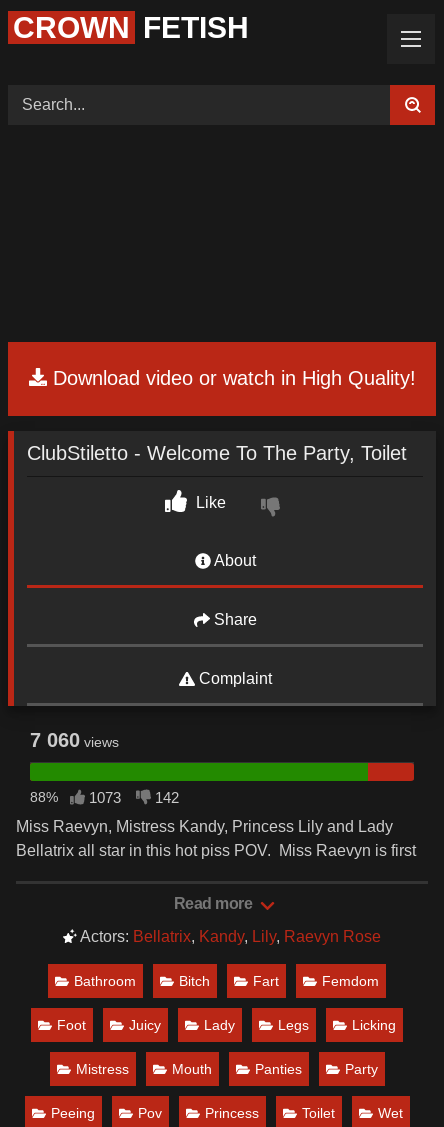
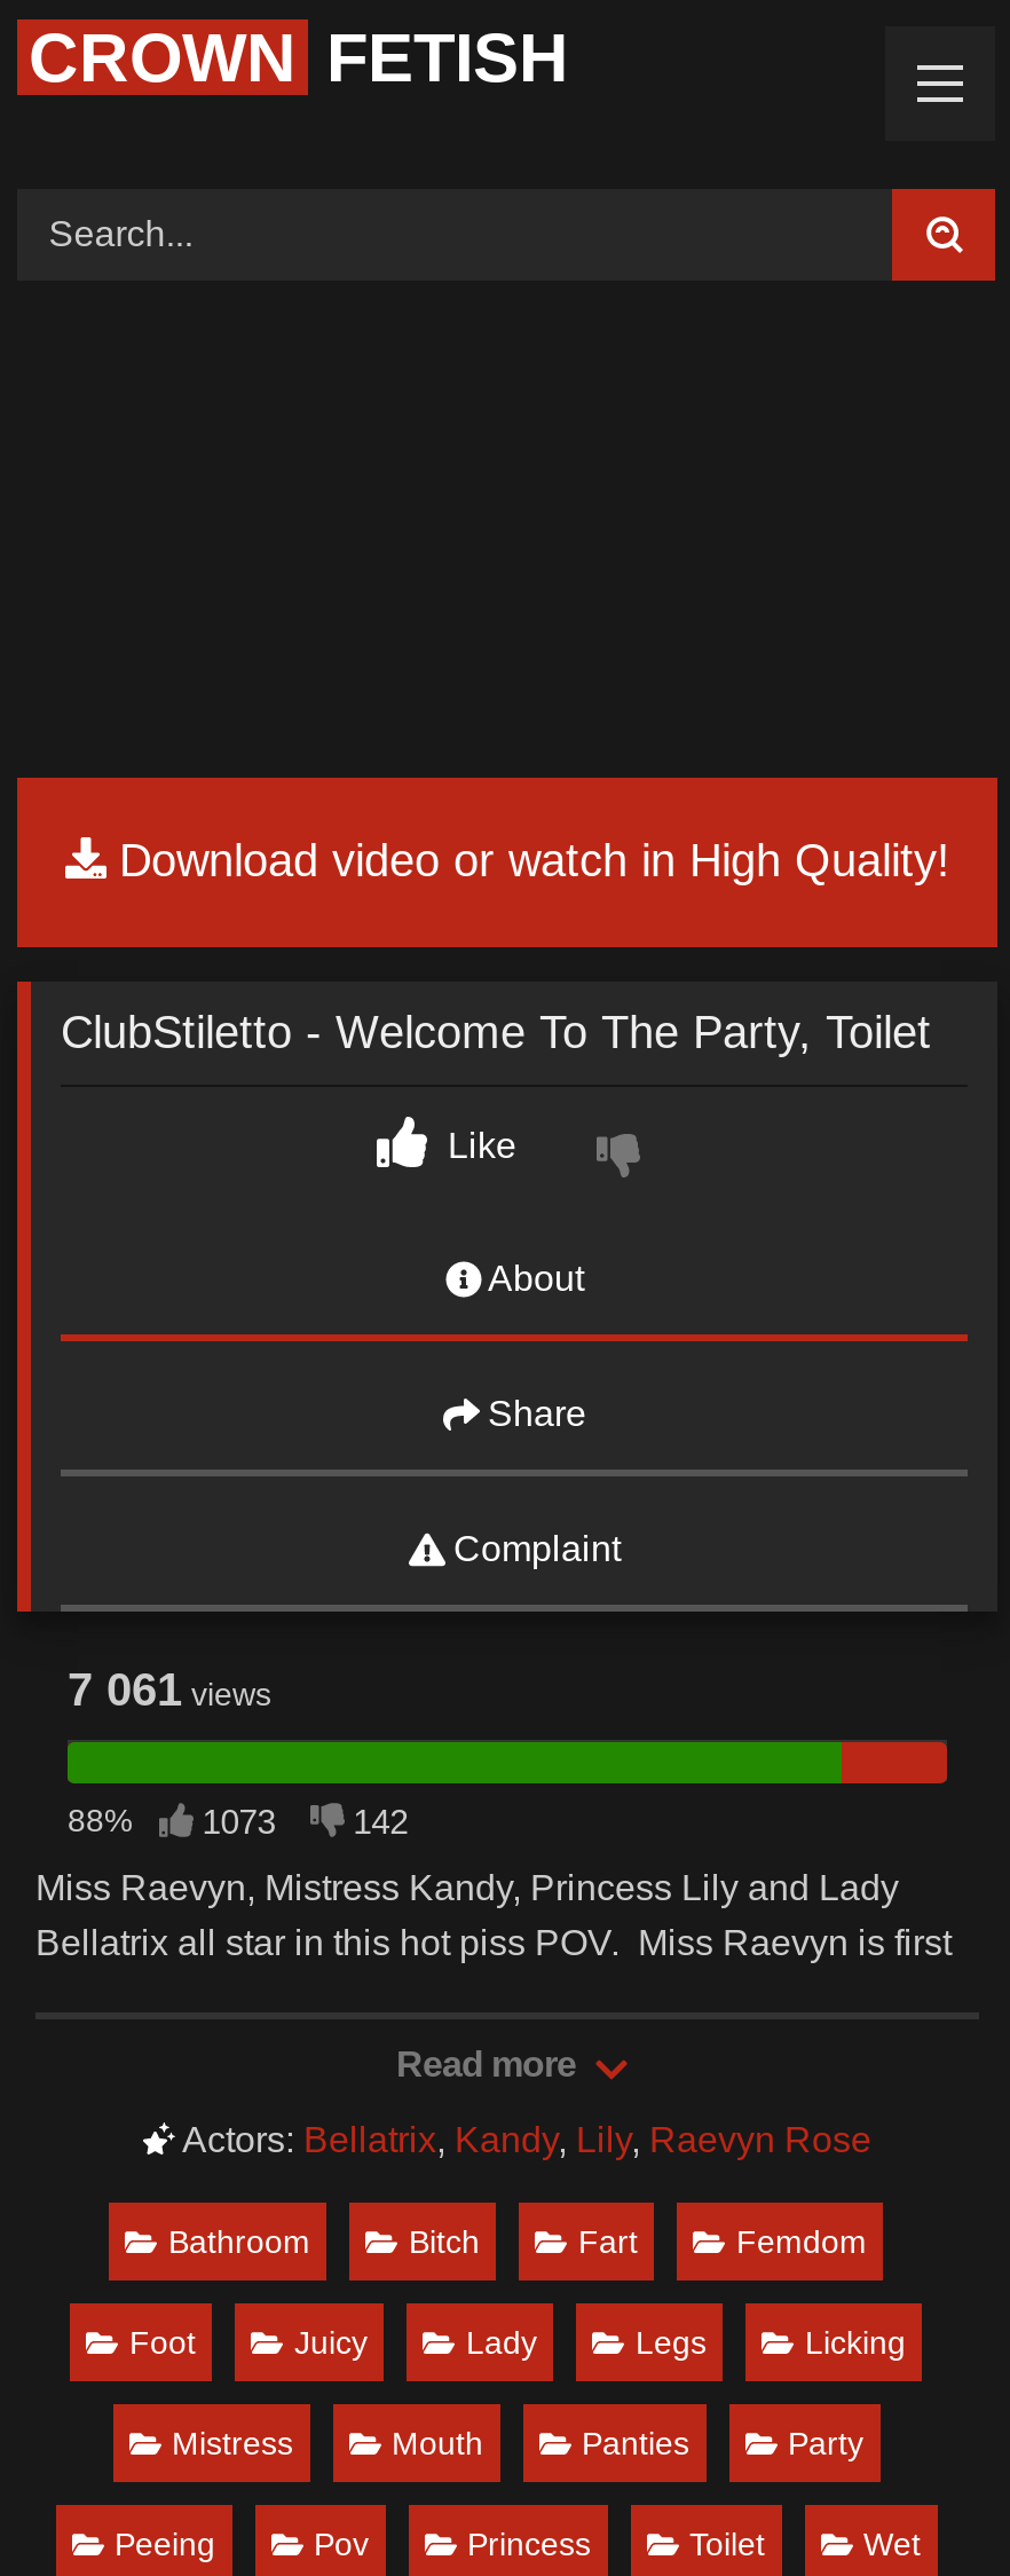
[30,729,119,751] 7 060 views -> [68,1664,271,1714] 7 061 views

